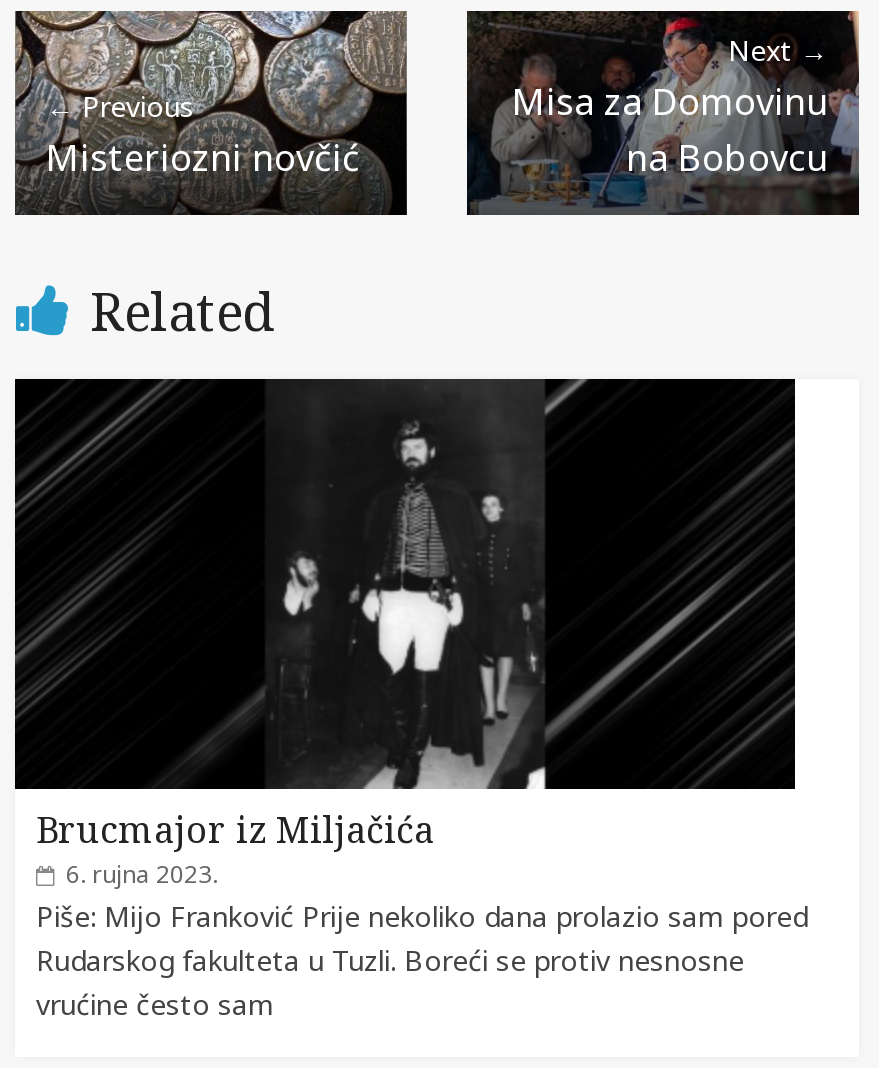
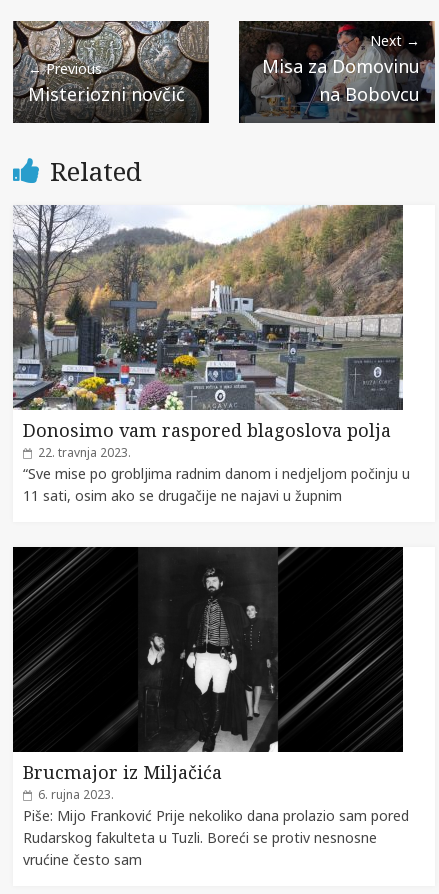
none -> [12,204,410,505] [image] | Donosimo vam raspored blagoslova polja | 22. travnja 2023. | “Sve mise po grobljima radnim danom i nedjeljom počinju u | 11 sati, osim ako se drugačije ne najavi u župnim

